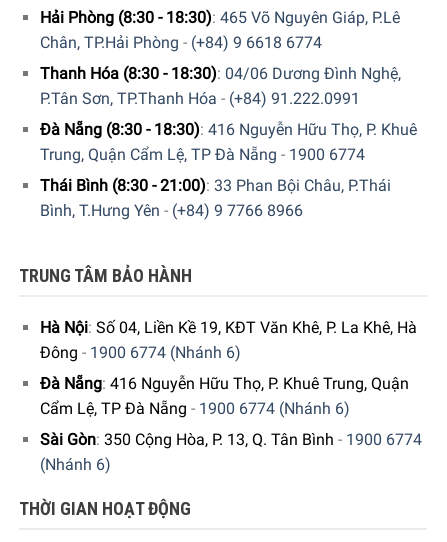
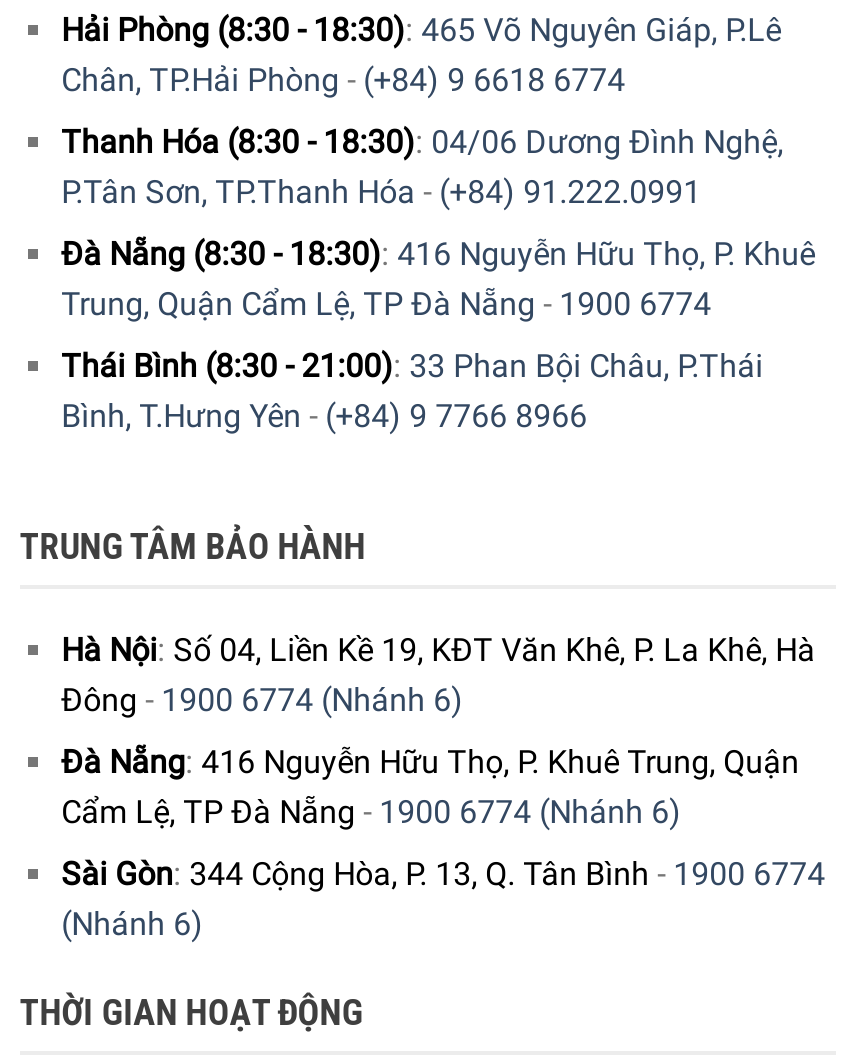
[40,429,422,448] Sài Gòn: 350 Cộng Hòa, P. 13, Q. Tân Bình - 1900 6774 -> [61,854,825,892] Sài Gòn: 344 Cộng Hòa, P. 13, Q. Tân Bình - 1900 6774

